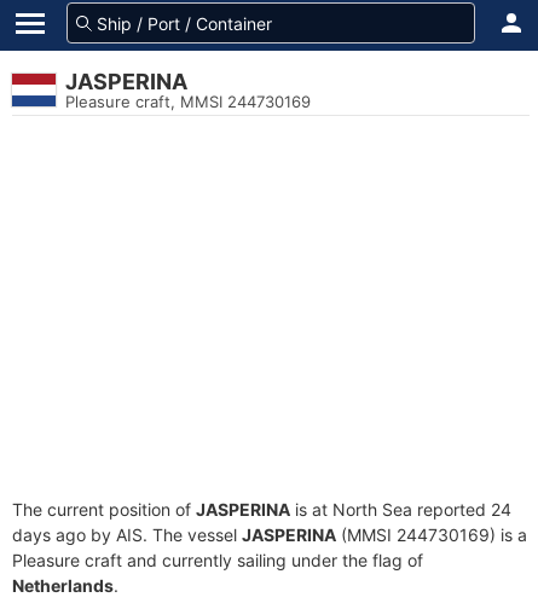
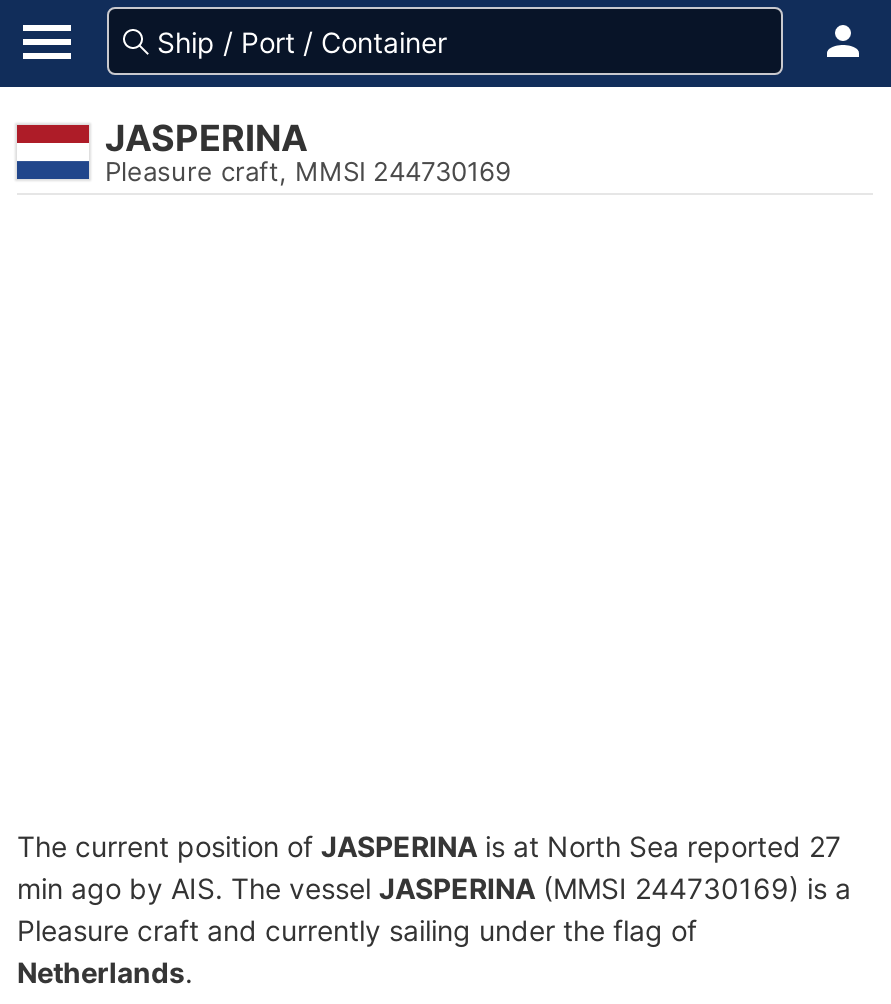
[12,499,511,520] The current position of JASPERINA is at North Sea reported 24 -> [17,829,841,863] The current position of JASPERINA is at North Sea reported 27
[12,524,527,545] days ago by AIS. The vessel JASPERINA (MMSI 244730169) is a -> [17,871,851,905] min ago by AIS. The vessel JASPERINA (MMSI 244730169) is a

